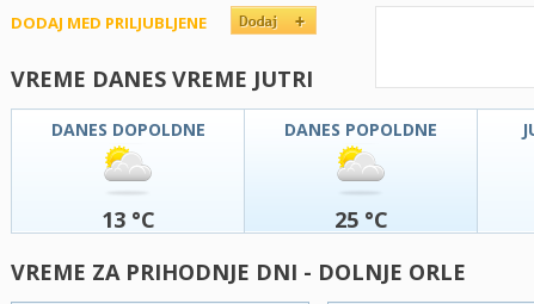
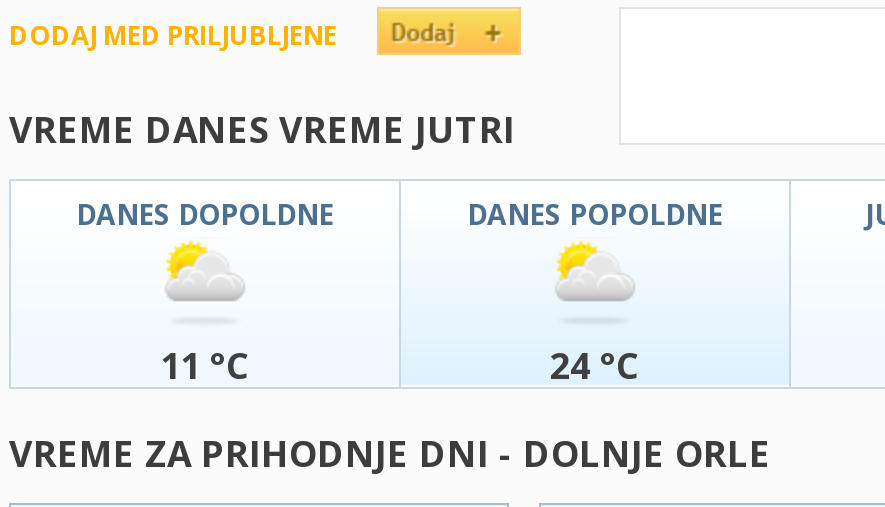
[101,205,155,234] 13 °C -> [160,341,250,389] 11 °C
[334,205,388,234] 25 °C -> [550,341,640,389] 24 °C

